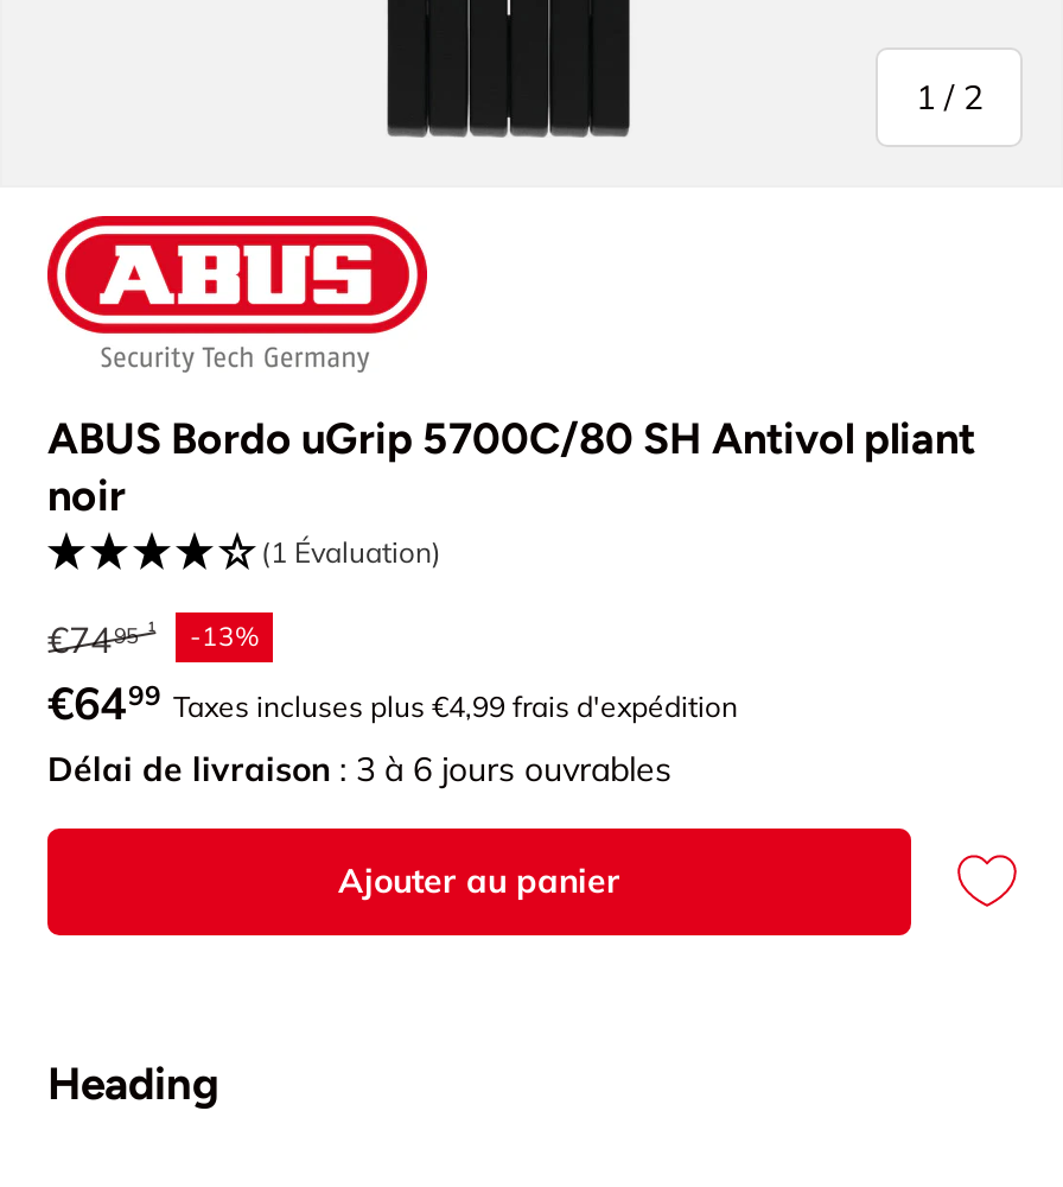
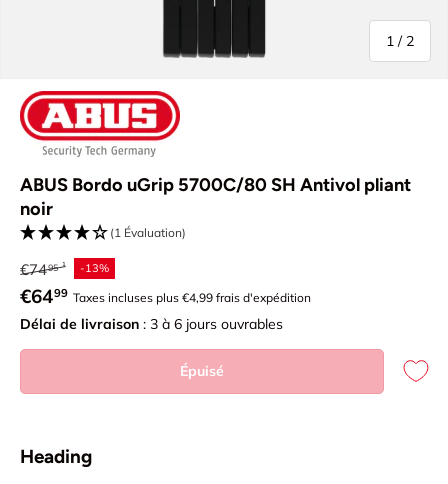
[338,861,620,903] Ajouter au panier -> [180,362,224,380] Épuisé

